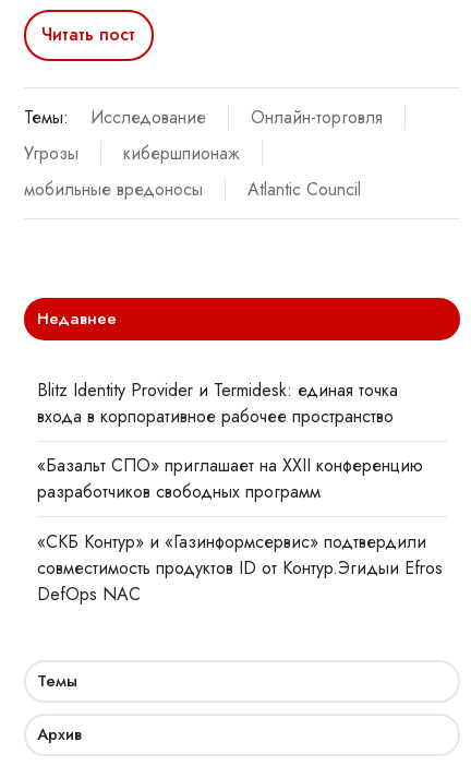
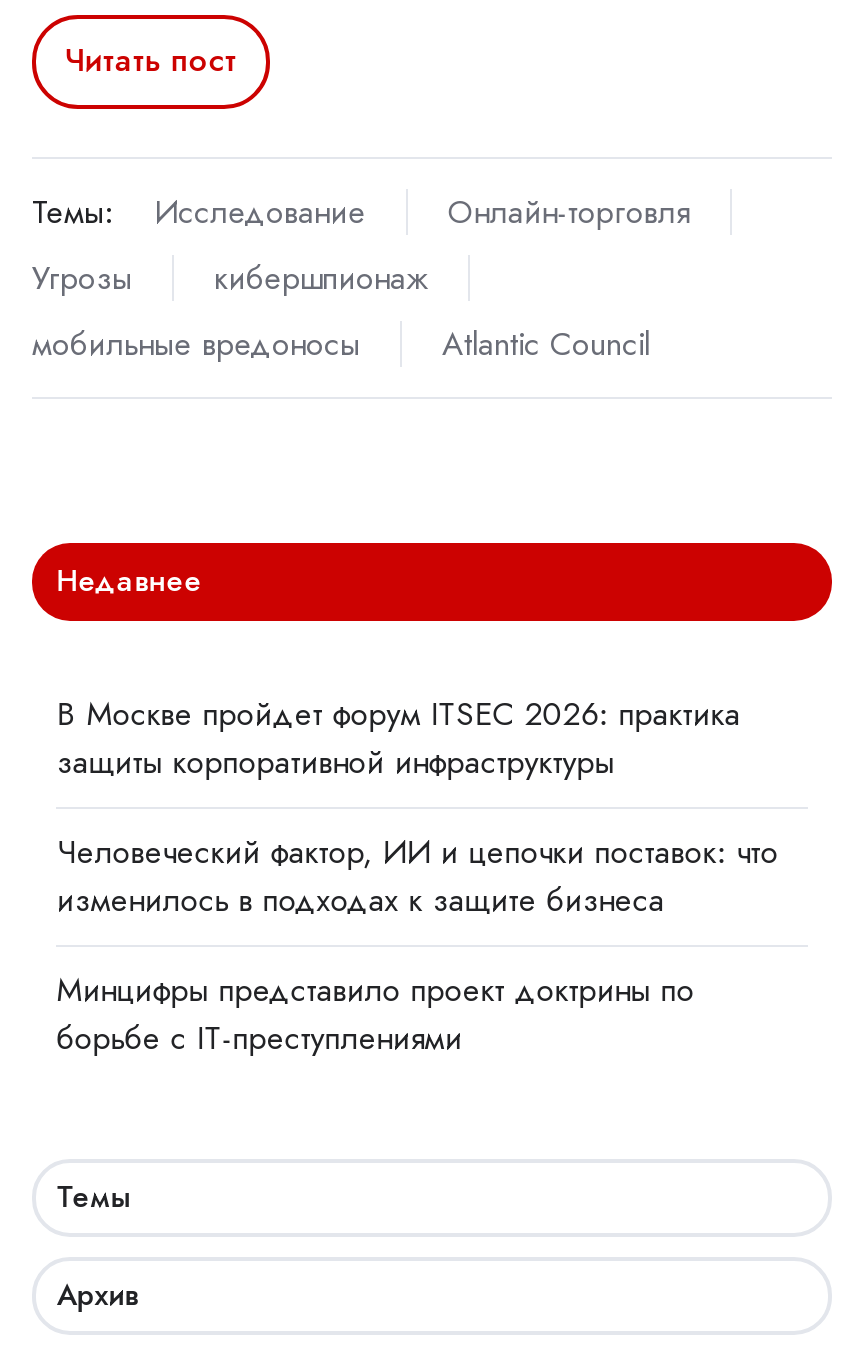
[37,378,398,429] Blitz Identity Provider и Termidesk: единая точка | входа в корпоративное рабочее пространство -> [56,690,740,784] В Москве пройдет форум ITSEC 2026: практика | защиты корпоративной инфраструктуры
[37,453,423,505] «Базальт СПО» приглашает на XXII конференцию | разработчиков свободных программ -> [56,829,778,923] Человеческий фактор, ИИ и цепочки поставок: что | изменилось в подходах к защите бизнеса
[37,529,443,606] «СКБ Контур» и «Газинформсервис» подтвердили | совместимость продуктов ID от Контур.Эгидыи Efros | DefOps NAC -> [56,967,694,1061] Минцифры представило проект доктрины по | борьбе с IT-преступлениями

